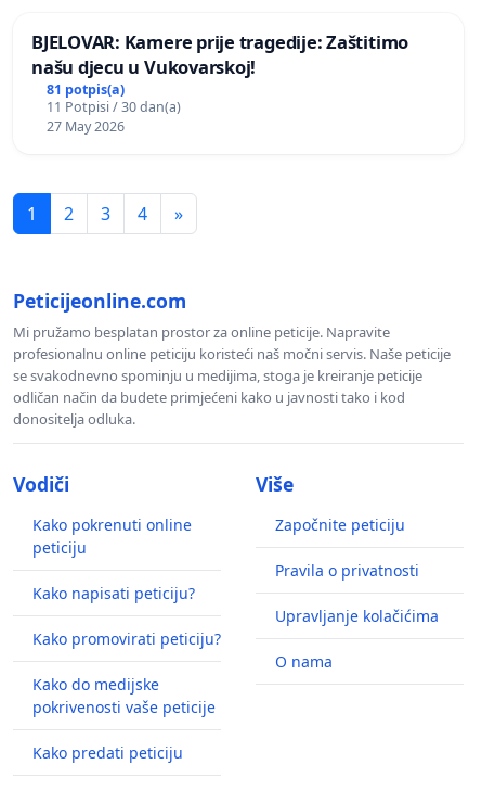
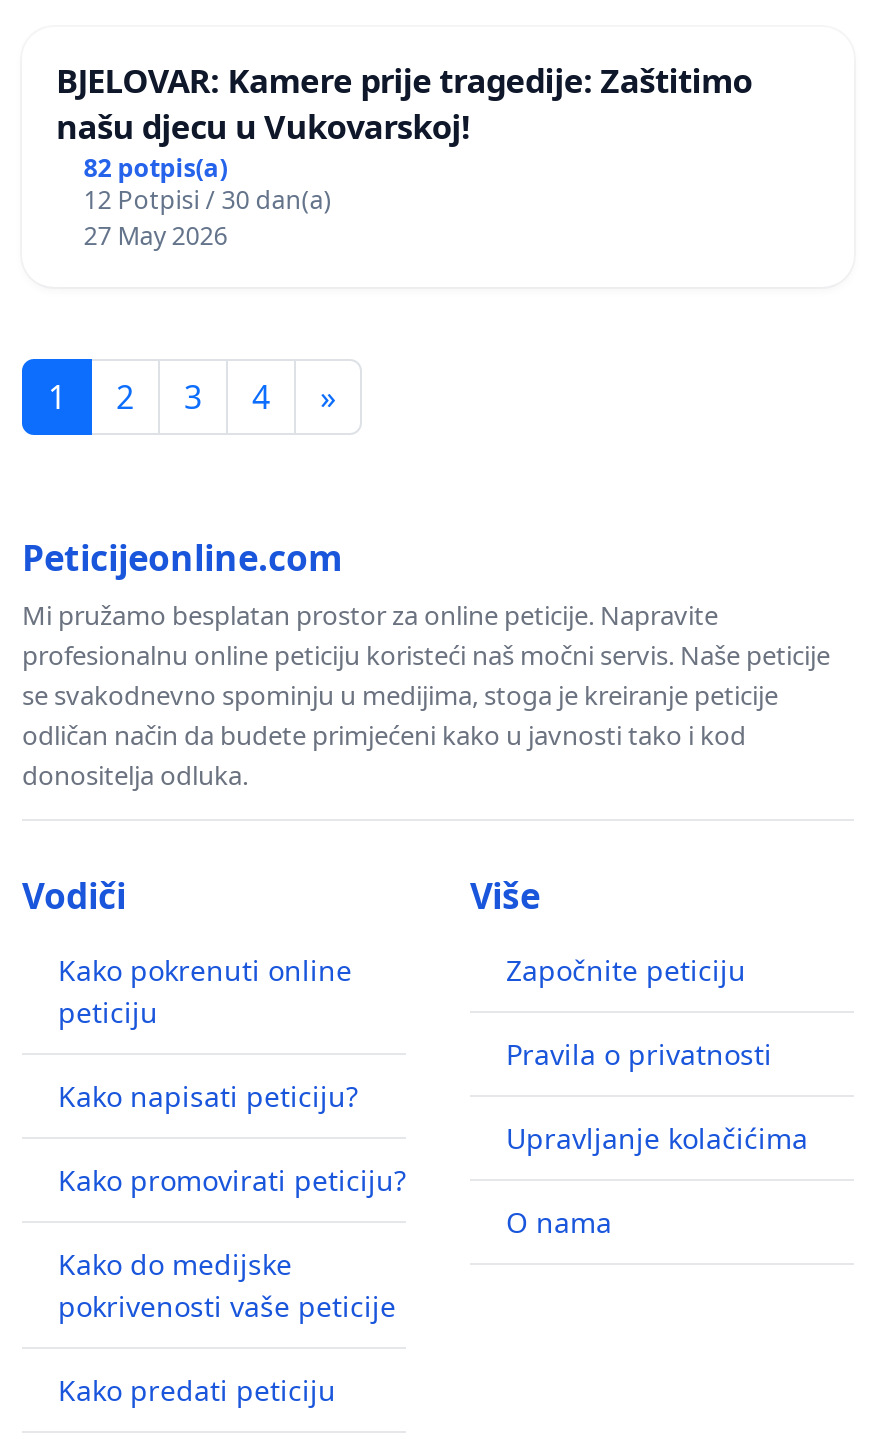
[46,80,124,99] 81 potpis(a) -> [84,151,228,185] 82 potpis(a)
[46,98,181,116] 11 Potpisi / 30 dan(a) -> [84,183,332,217] 12 Potpisi / 30 dan(a)

